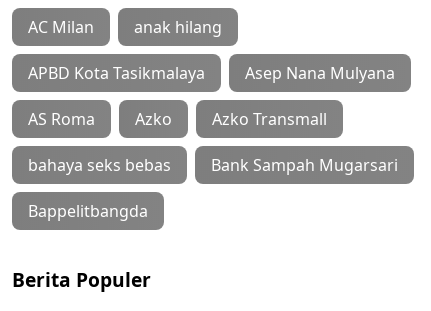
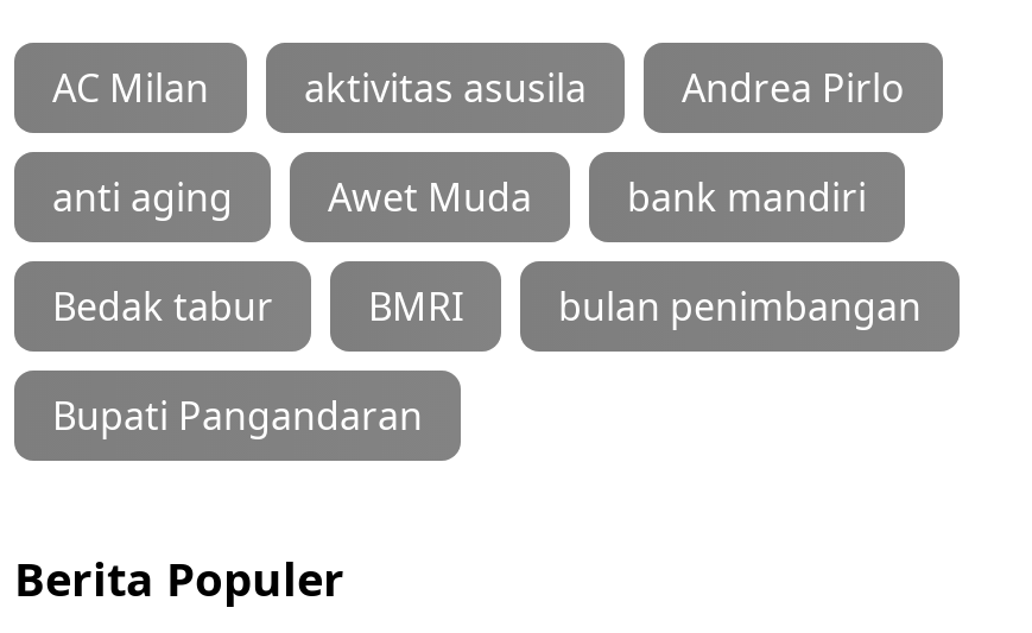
[28,16,398,222] anak hilang | APBD Kota Tasikmalaya | Asep Nana Mulyana | AS Roma | Azko | Azko Transmall | bahaya seks bebas | Bank Sampah Mugarsari | Bappelitbangda -> [52,62,922,442] aktivitas asusila | Andrea Pirlo | anti aging | Awet Muda | bank mandiri | Bedak tabur | BMRI | bulan penimbangan | Bupati Pangandaran

